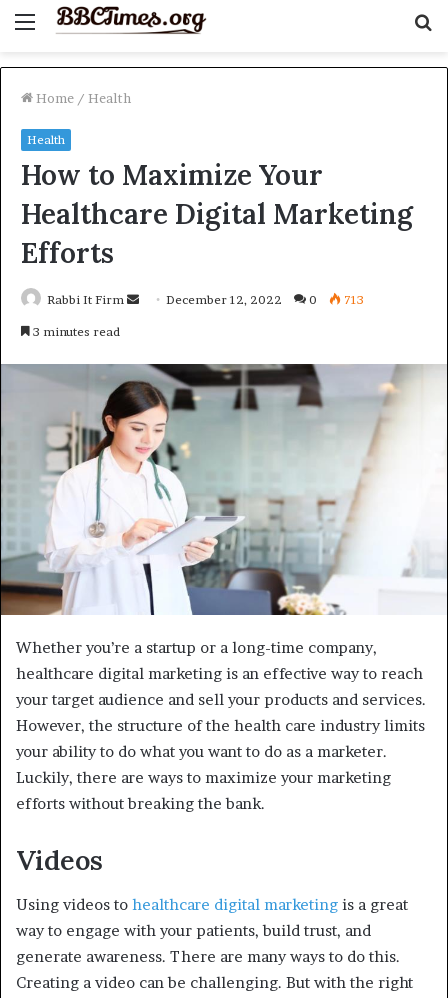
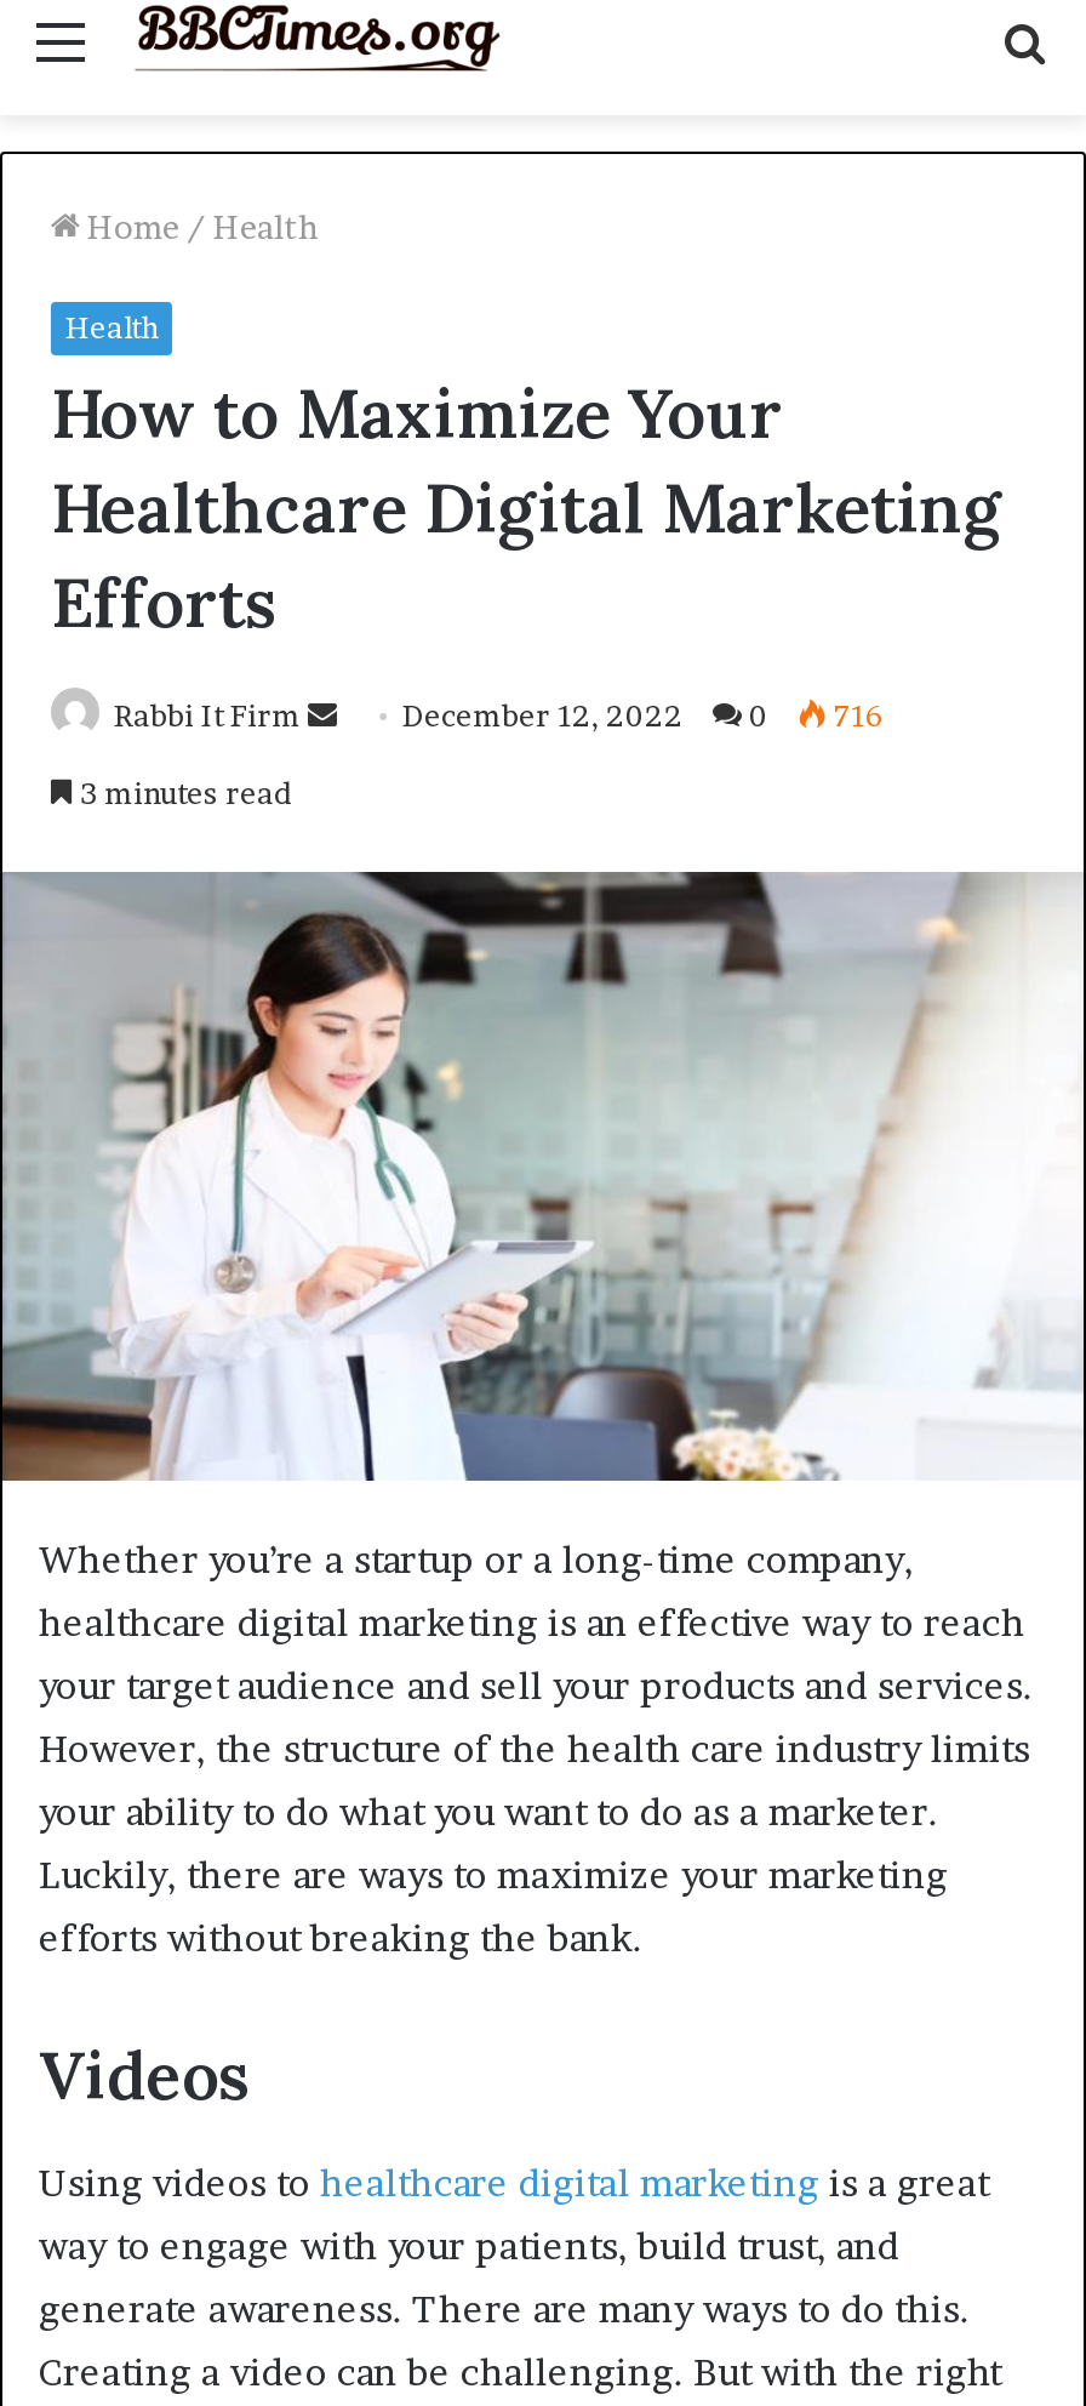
[341,292,364,307] 713 -> [827,697,885,733] 716

